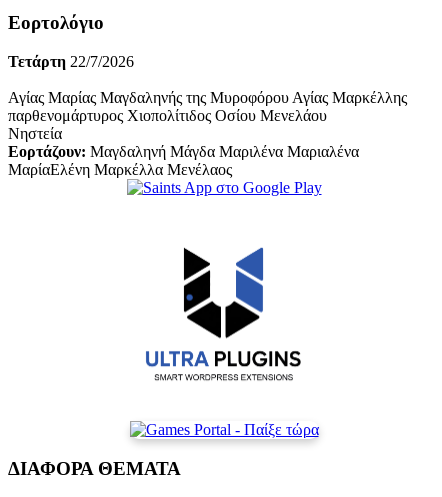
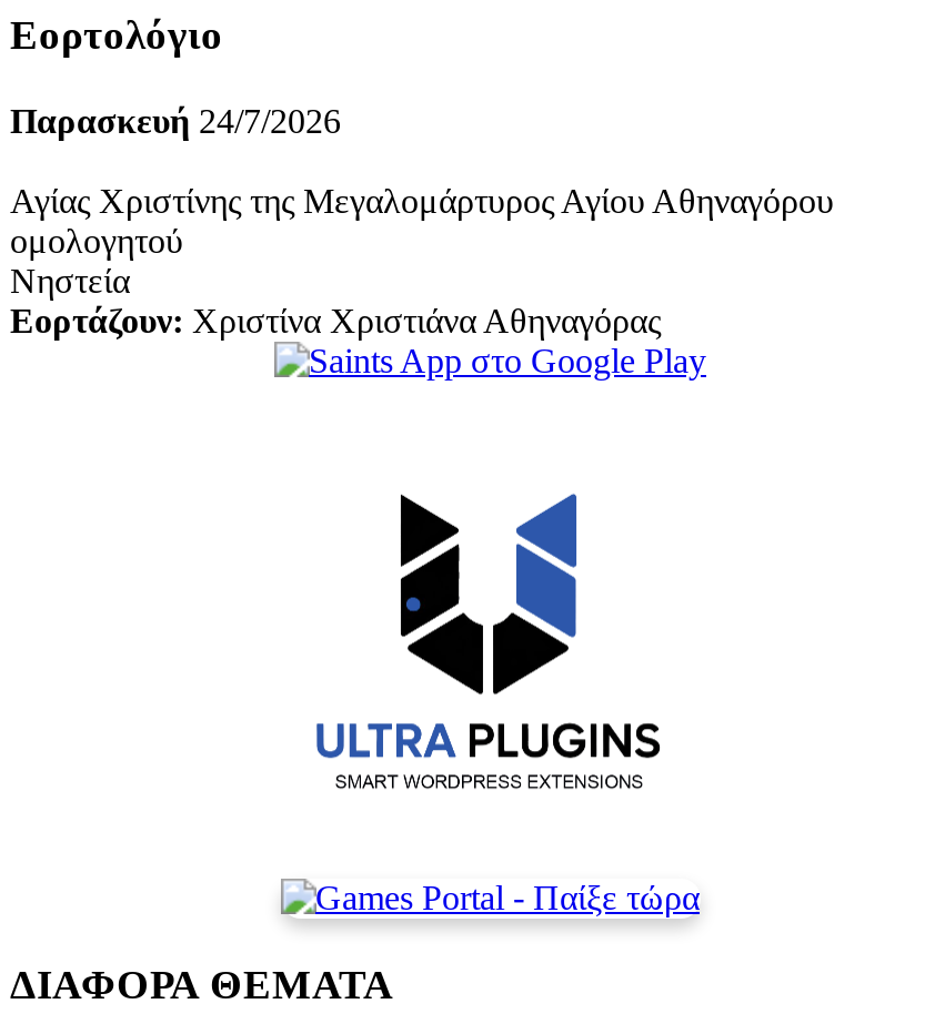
[8,52,134,69] Τετάρτη 22/7/2026 -> [10,101,341,139] Παρασκευή 24/7/2026
[8,88,407,123] Αγίας Μαρίας Μαγδαληνής της Μυροφόρου Αγίας Μαρκέλλης | παρθενομάρτυρος Χιοπολίτιδος Οσίου Μενελάου -> [10,181,834,258] Αγίας Χριστίνης της Μεγαλομάρτυρος Αγίου Αθηναγόρου | ομολογητού
[8,142,359,177] Εορτάζουν: Μαγδαληνή Μάγδα Μαριλένα Μαριαλένα | ΜαρίαΕλένη Μαρκέλλα Μενέλαος -> [10,301,661,338] Εορτάζουν: Χριστίνα Χριστιάνα Αθηναγόρας

